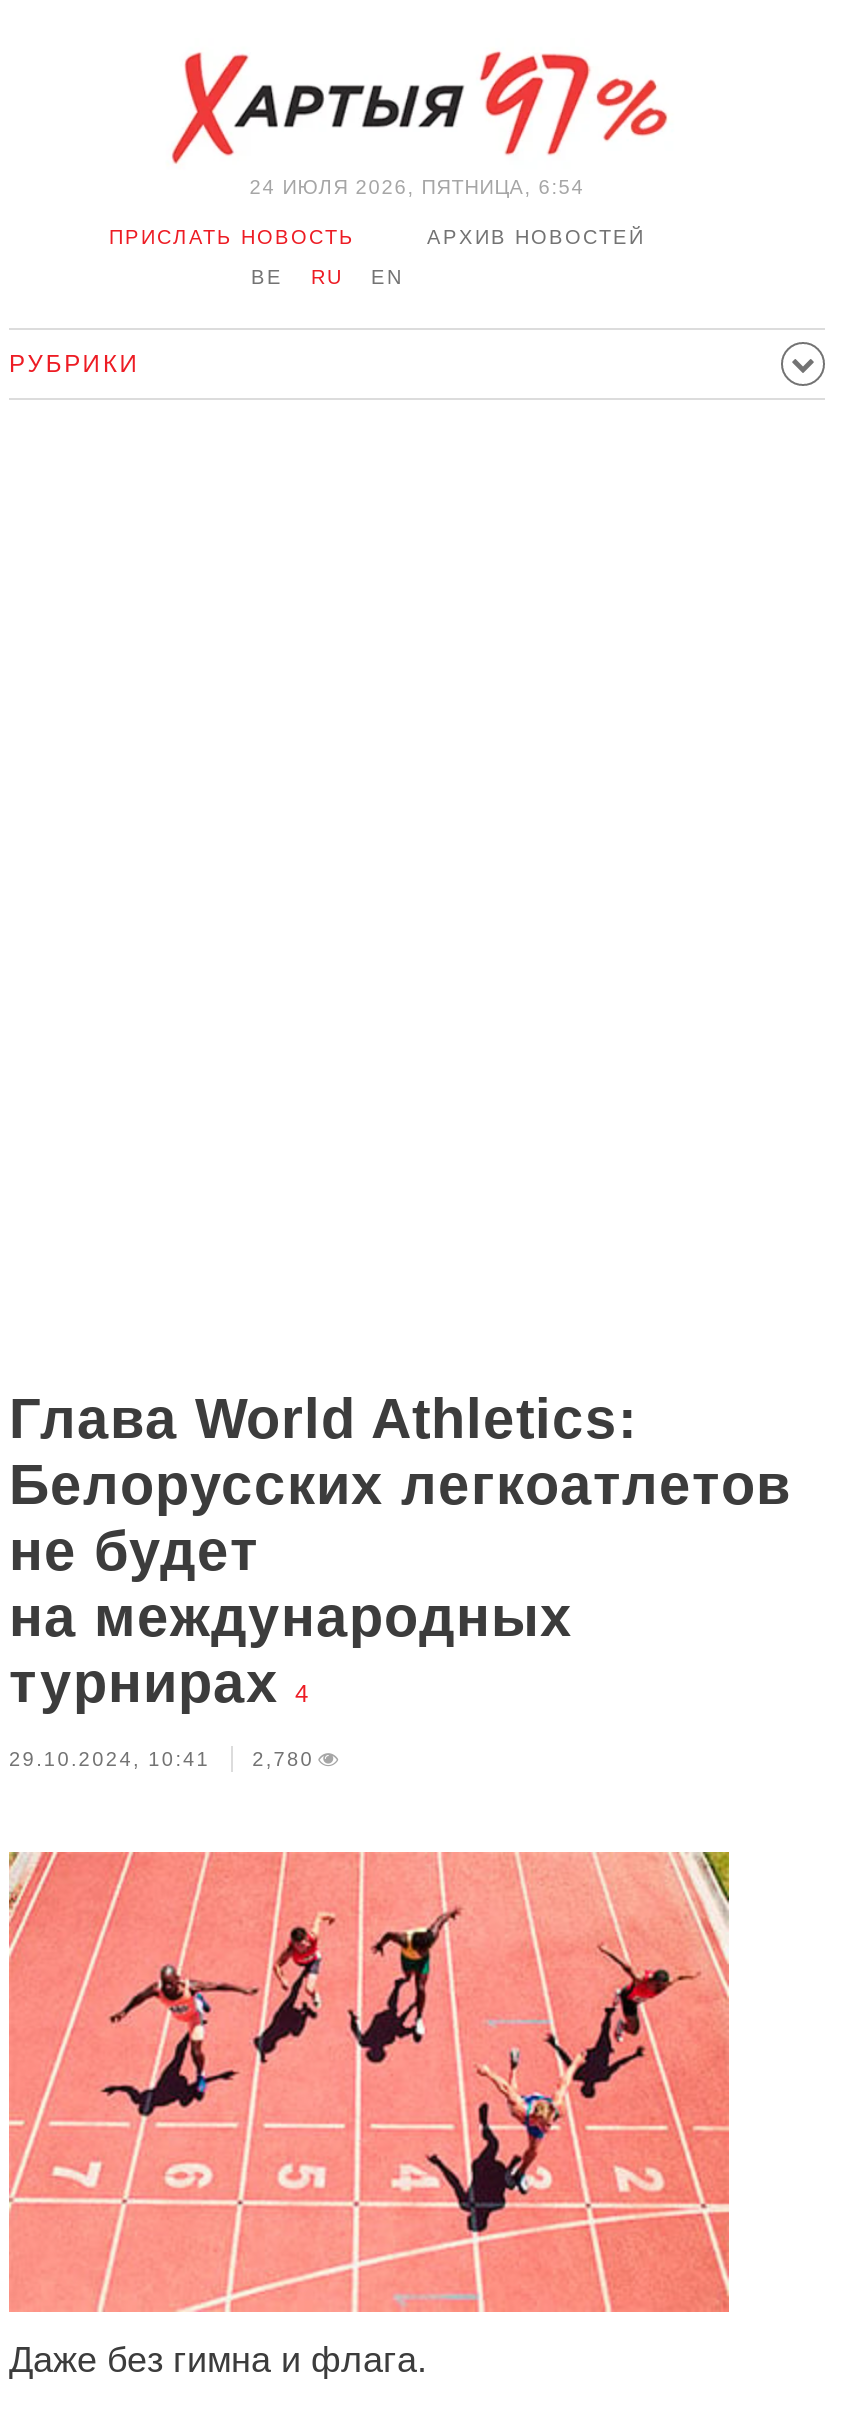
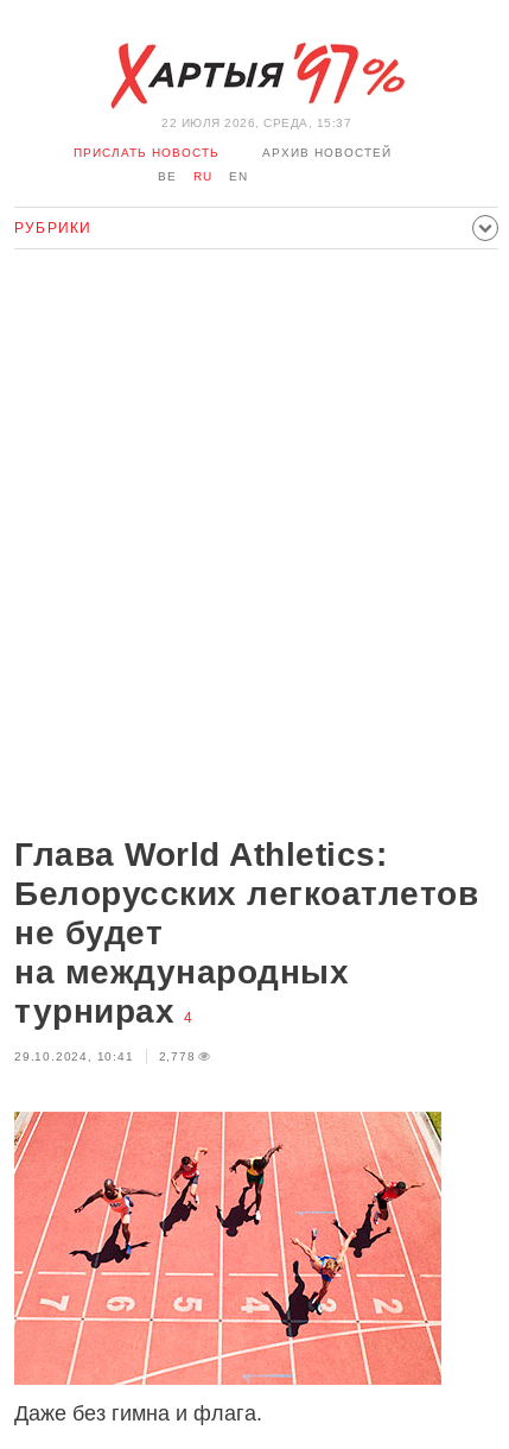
[249,176,585,198] 24 ИЮЛЯ 2026, ПЯТНИЦА, 6:54 -> [161,116,351,129] 22 ИЮЛЯ 2026, СРЕДА, 15:37
[9,1748,314,1770] 29.10.2024, 10:41 2,780 -> [14,1050,195,1063] 29.10.2024, 10:41 2,778

